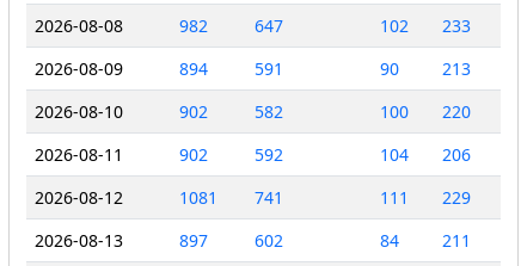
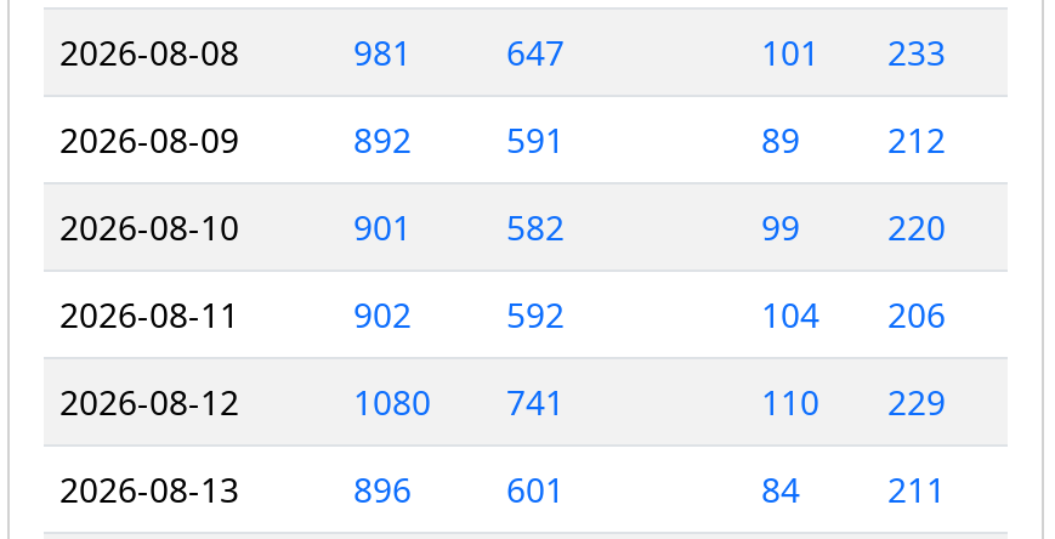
[179,14,207,37] 982 -> [353,29,412,75] 981
[379,14,470,37] 102 233 -> [761,29,946,75] 101 233
[179,57,207,80] 894 -> [353,116,412,162] 892
[379,57,399,80] 90 -> [761,116,800,162] 89
[442,57,470,80] 213 -> [887,116,946,162] 212
[179,100,207,123] 902 -> [353,203,412,250] 901
[379,100,470,123] 100 220 -> [761,203,946,250] 99 220
[179,186,283,209] 1081 741 -> [353,378,565,424] 1080 741
[379,186,470,209] 111 229 -> [761,378,946,424] 110 229
[179,229,207,251] 897 -> [353,466,412,512] 896
[254,229,283,251] 602 -> [506,466,565,512] 601

